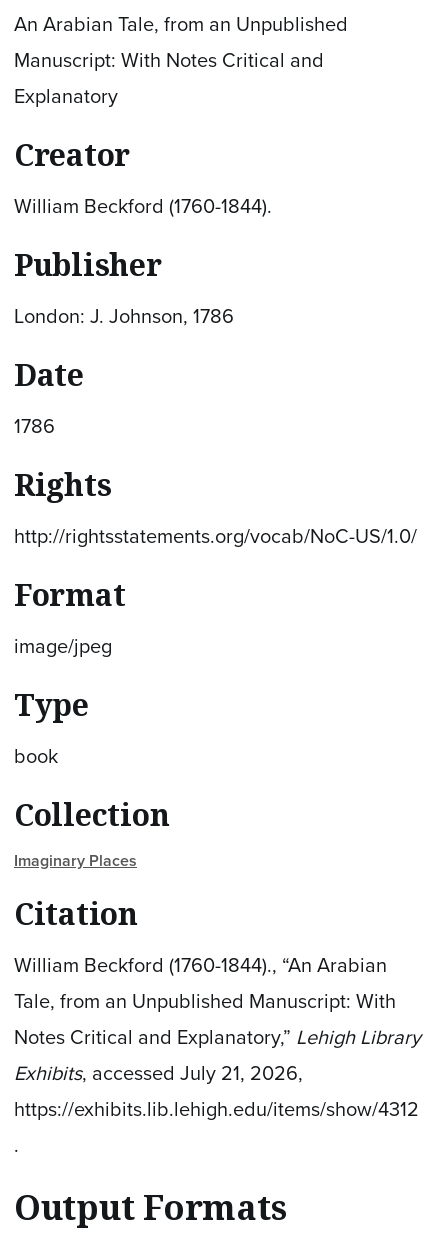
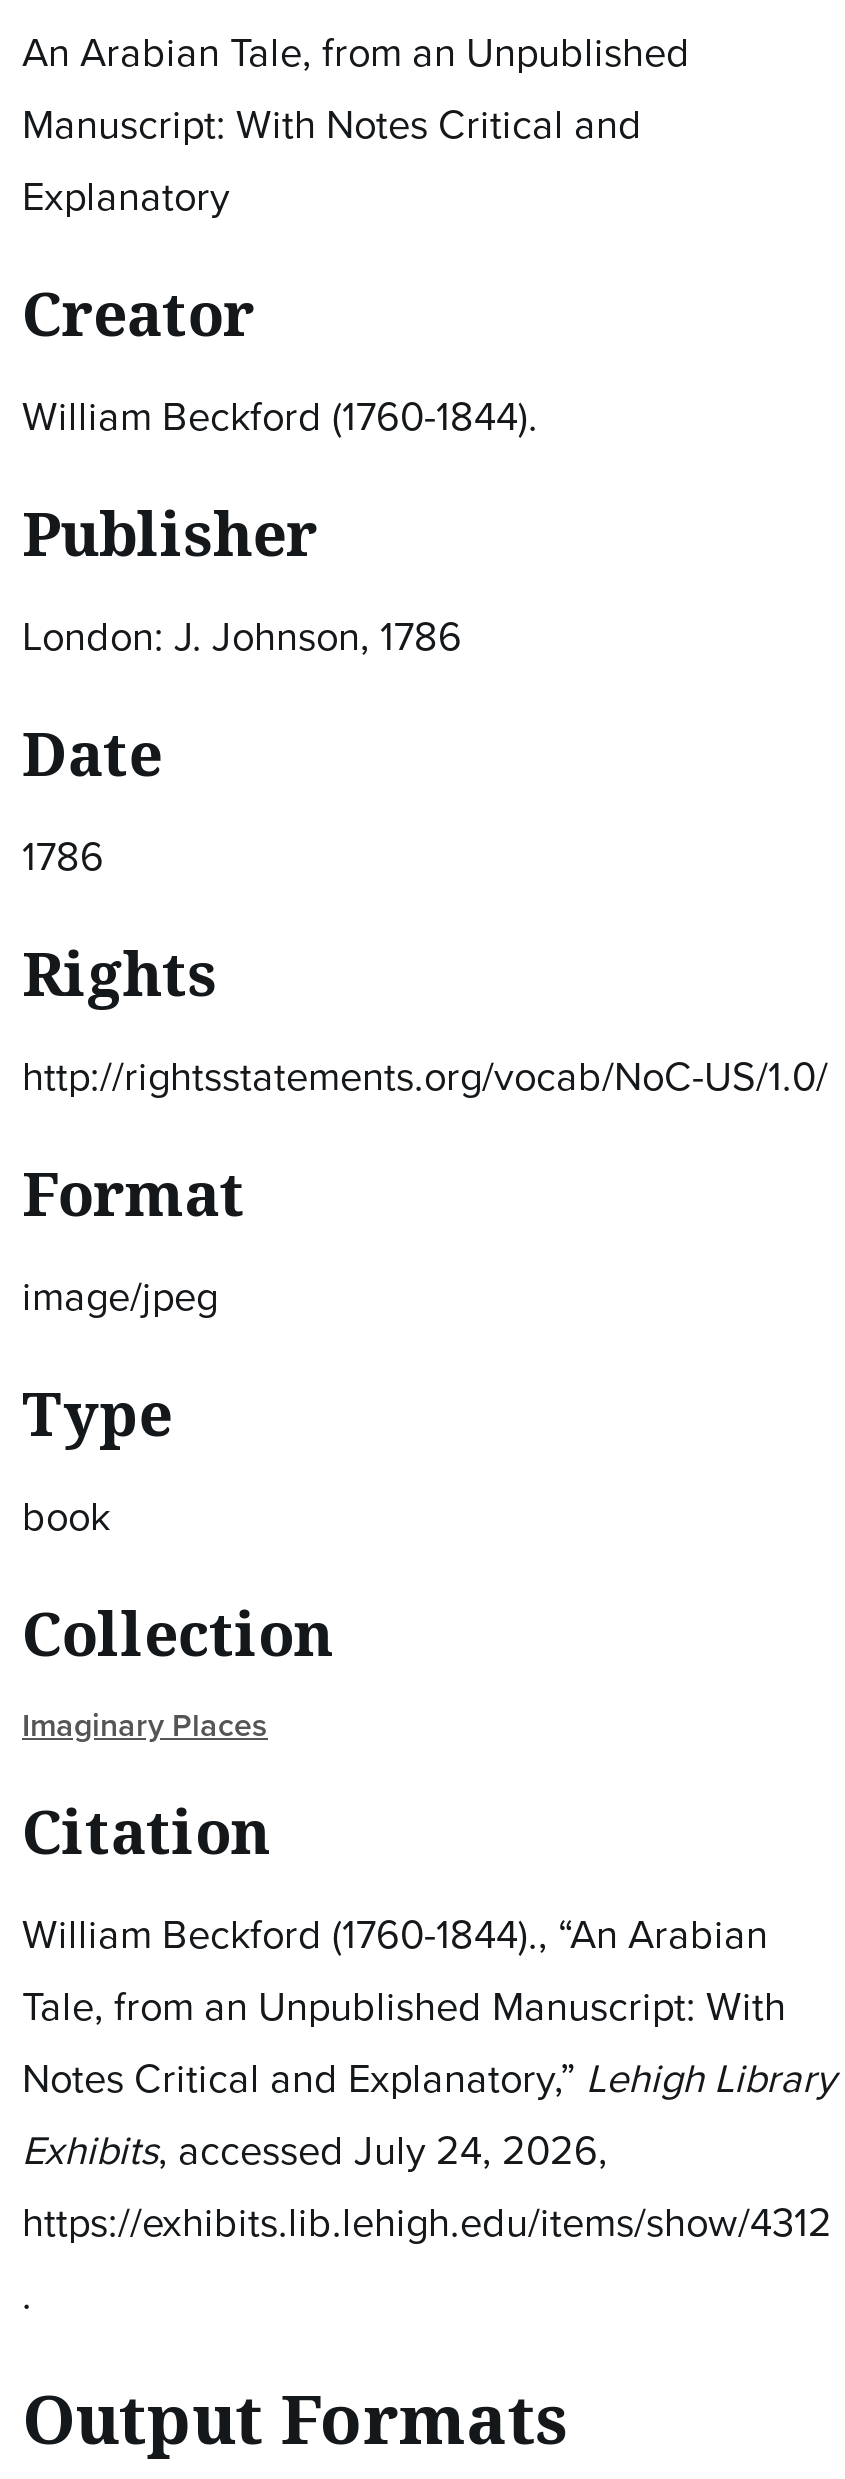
[14,1058,303,1087] Exhibits, accessed July 21, 2026, -> [22,2120,608,2178] Exhibits, accessed July 24, 2026,

